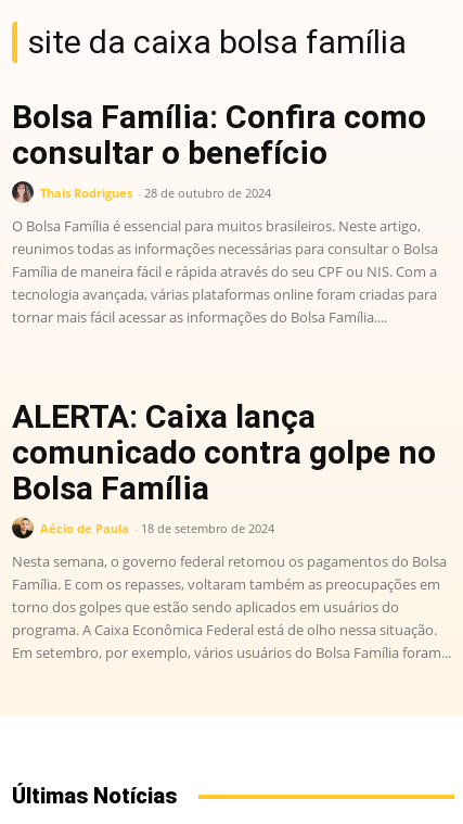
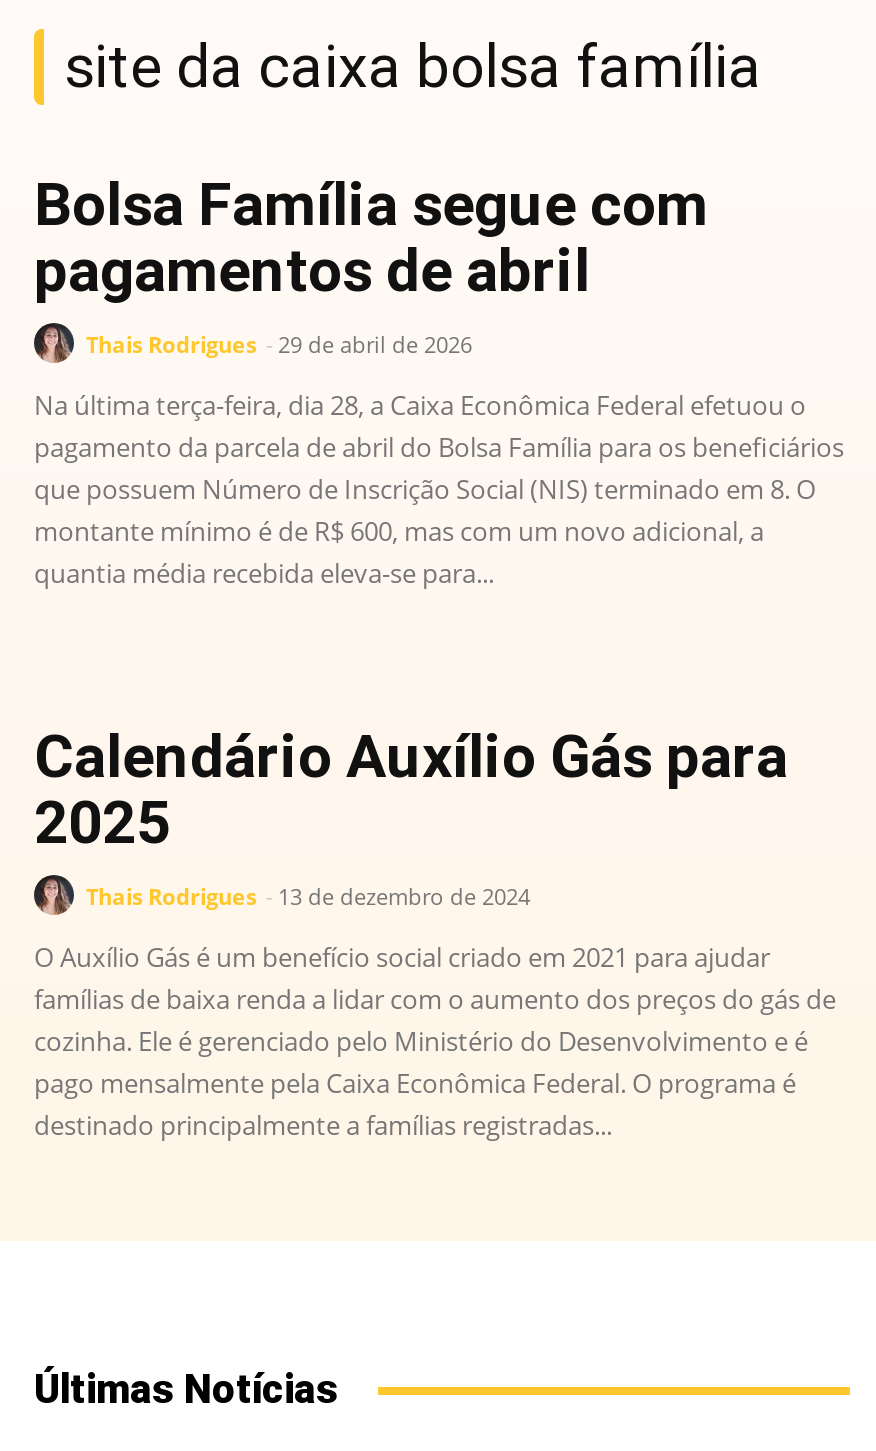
[12,98,426,201] Bolsa Família: Confira como | consultar o benefício | Thais Rodrigues - 28 de outubro de 2024 -> [34,169,708,360] Bolsa Família segue com | pagamentos de abril | Thais Rodrigues - 29 de abril de 2026
[12,216,438,327] O Bolsa Família é essencial para muitos brasileiros. Neste artigo, | reunimos todas as informações necessárias para consultar o Bolsa | Família de maneira fácil e rápida através do seu CPF ou NIS. Com a | tecnologia avançada, várias plataformas online foram criadas para | tornar mais fácil acessar as informações do Bolsa Família.... -> [34,387,844,591] Na última terça-feira, dia 28, a Caixa Econômica Federal efetuou o | pagamento da parcela de abril do Bolsa Família para os beneficiários | que possuem Número de Inscrição Social (NIS) terminado em 8. O | montante mínimo é de R$ 600, mas com um novo adicional, a | quantia média recebida eleva-se para...
[12,397,436,537] ALERTA: Caixa lança | comunicado contra golpe no | Bolsa Família | Aécio de Paula - 18 de setembro de 2024 -> [34,721,788,912] Calendário Auxílio Gás para | 2025 | Thais Rodrigues - 13 de dezembro de 2024
[12,552,451,662] Nesta semana, o governo federal retomou os pagamentos do Bolsa | Família. E com os repasses, voltaram também as preocupações em | torno dos golpes que estão sendo aplicados em usuários do | programa. A Caixa Econômica Federal está de olho nessa situação. | Em setembro, por exemplo, vários usuários do Bolsa Família foram... -> [34,939,836,1143] O Auxílio Gás é um benefício social criado em 2021 para ajudar | famílias de baixa renda a lidar com o aumento dos preços do gás de | cozinha. Ele é gerenciado pelo Ministério do Desenvolvimento e é | pago mensalmente pela Caixa Econômica Federal. O programa é | destinado principalmente a famílias registradas...

